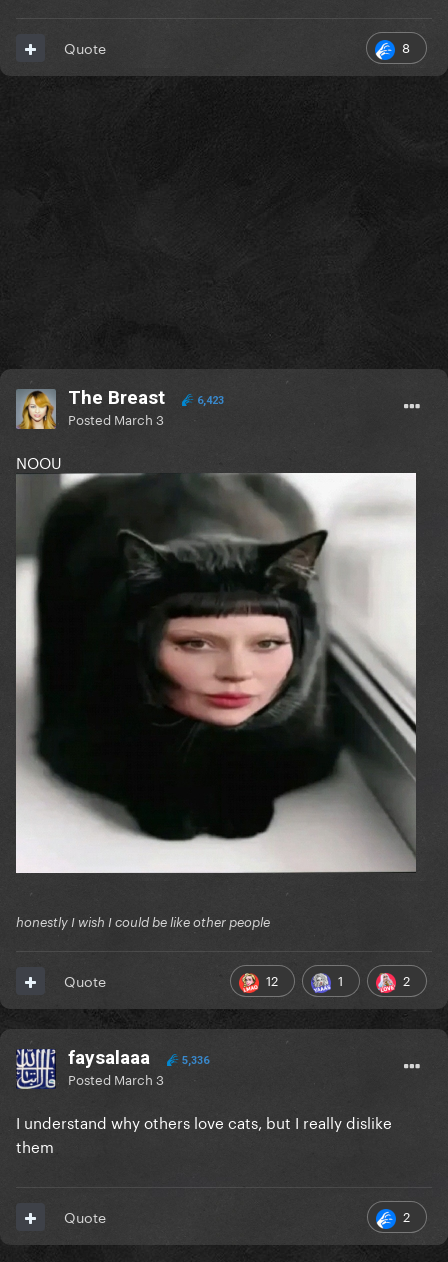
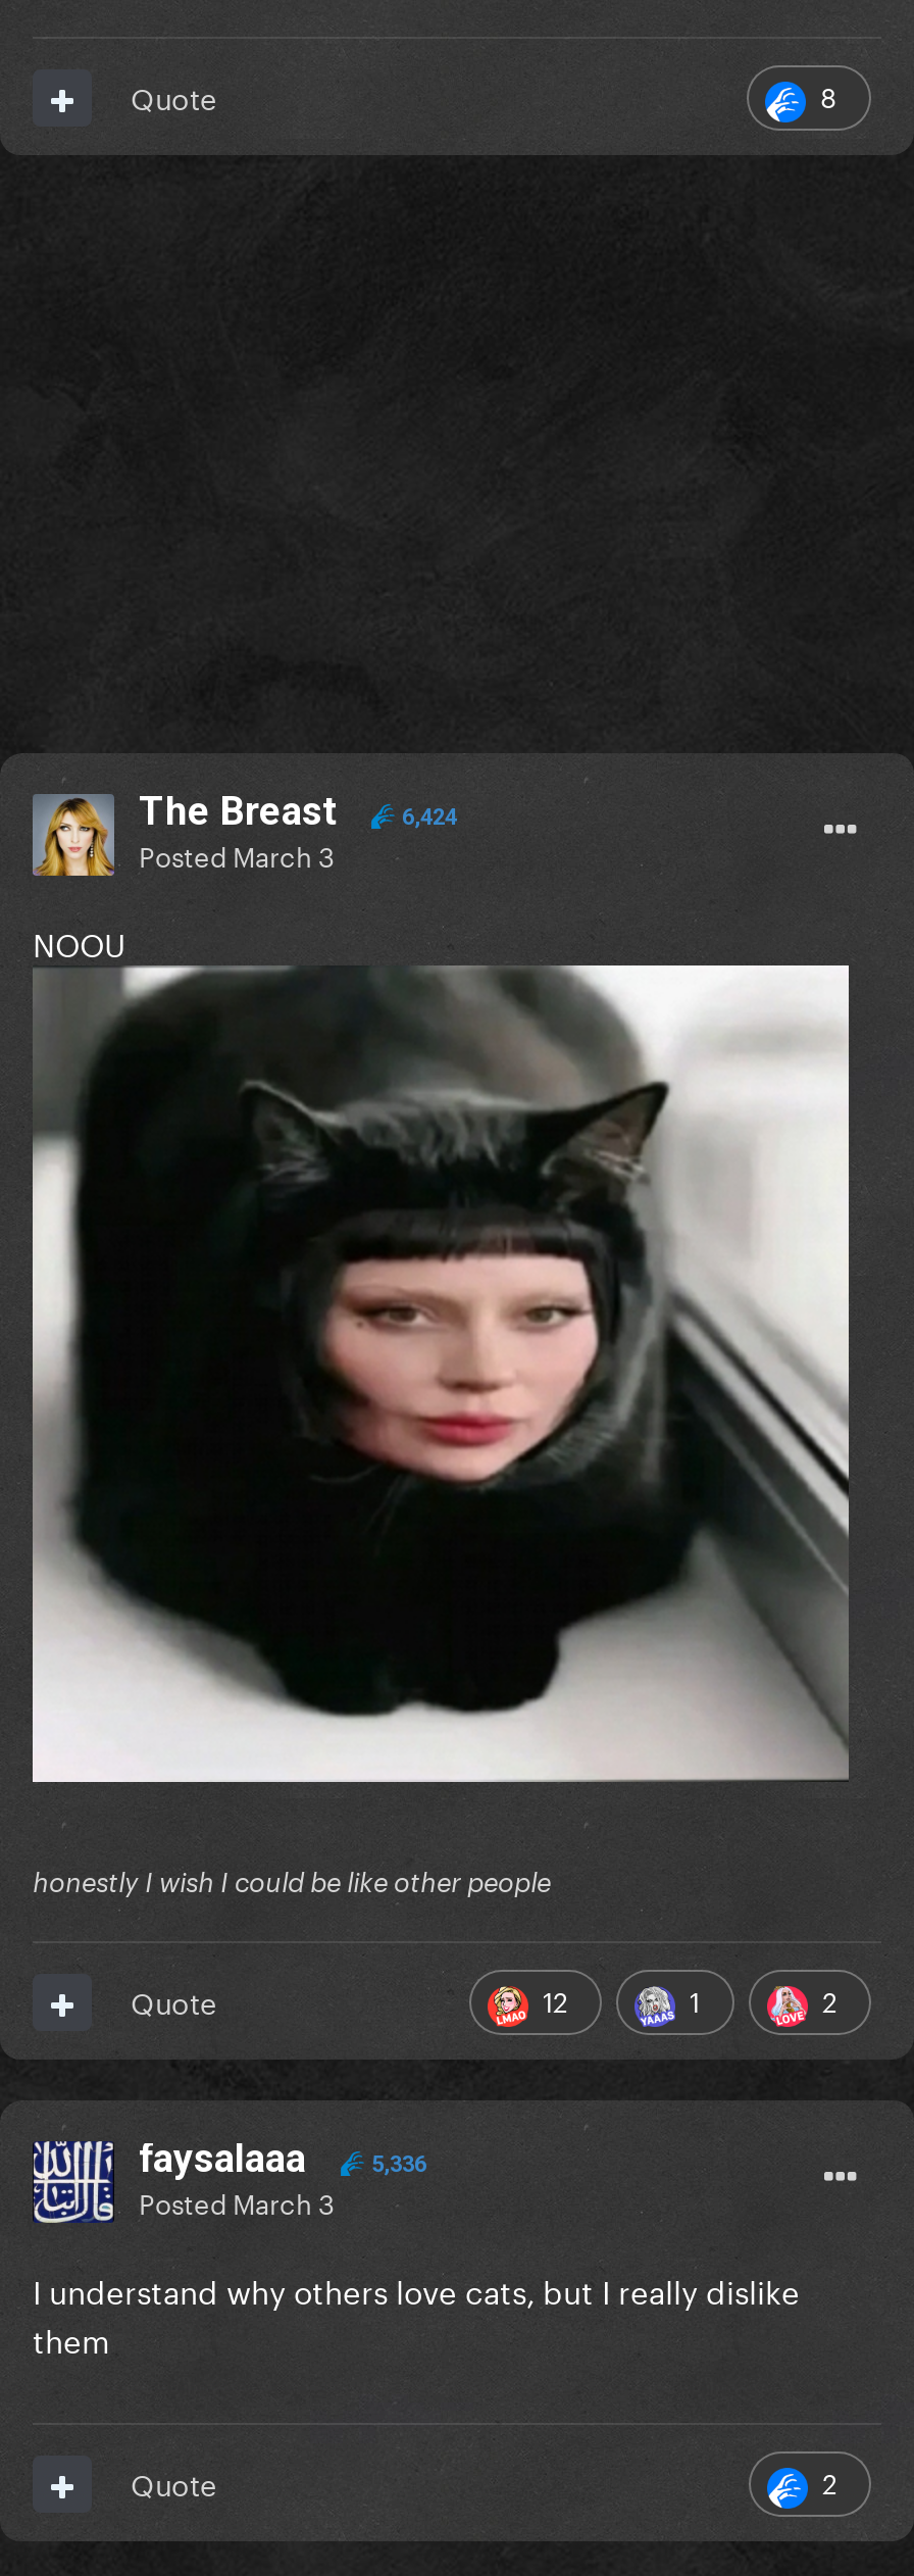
[194,394,224,407] 6,423 -> [396,805,457,832] 6,424

